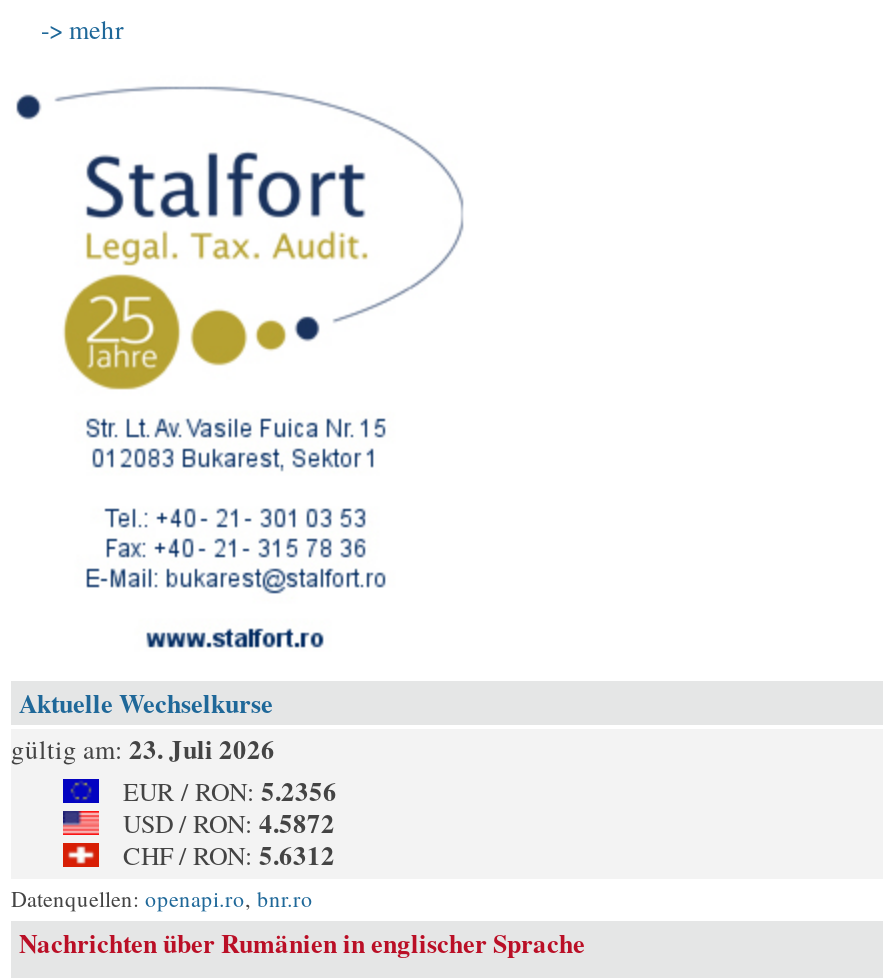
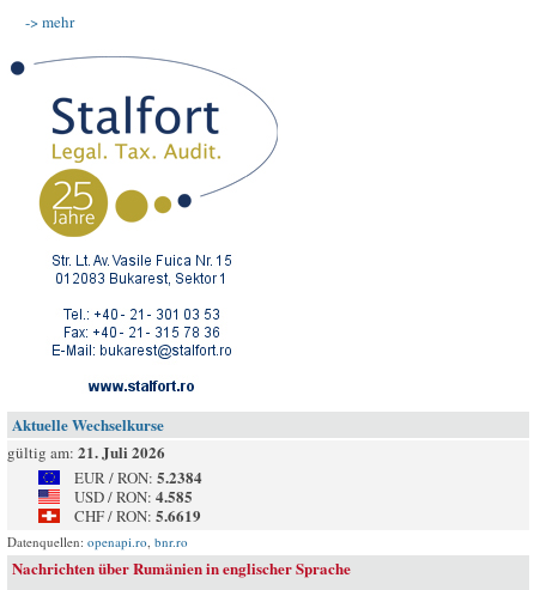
[11,729,275,767] gültig am: 23. Juli 2026 -> [7,440,165,463] gültig am: 21. Juli 2026
[123,771,337,809] EUR / RON: 5.2356 -> [74,466,202,488] EUR / RON: 5.2384
[123,803,335,841] USD / RON: 4.5872 -> [74,485,193,507] USD / RON: 4.585
[123,835,335,873] CHF / RON: 5.6312 -> [74,504,201,527] CHF / RON: 5.6619

